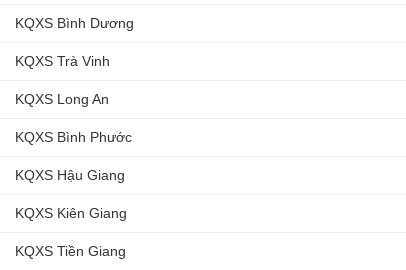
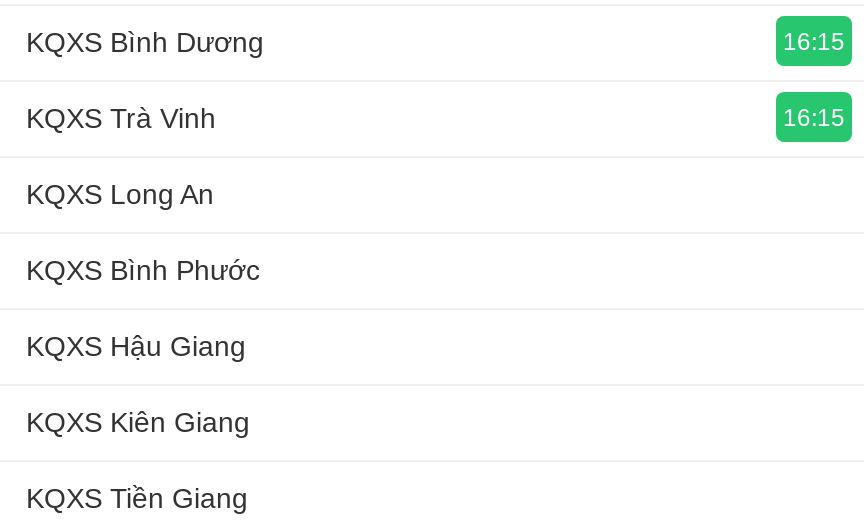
none -> [783,27,845,55] 16:15
none -> [783,103,845,131] 16:15

